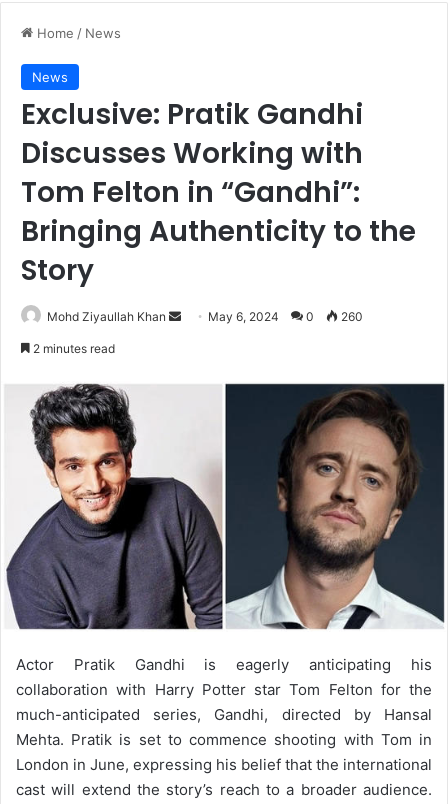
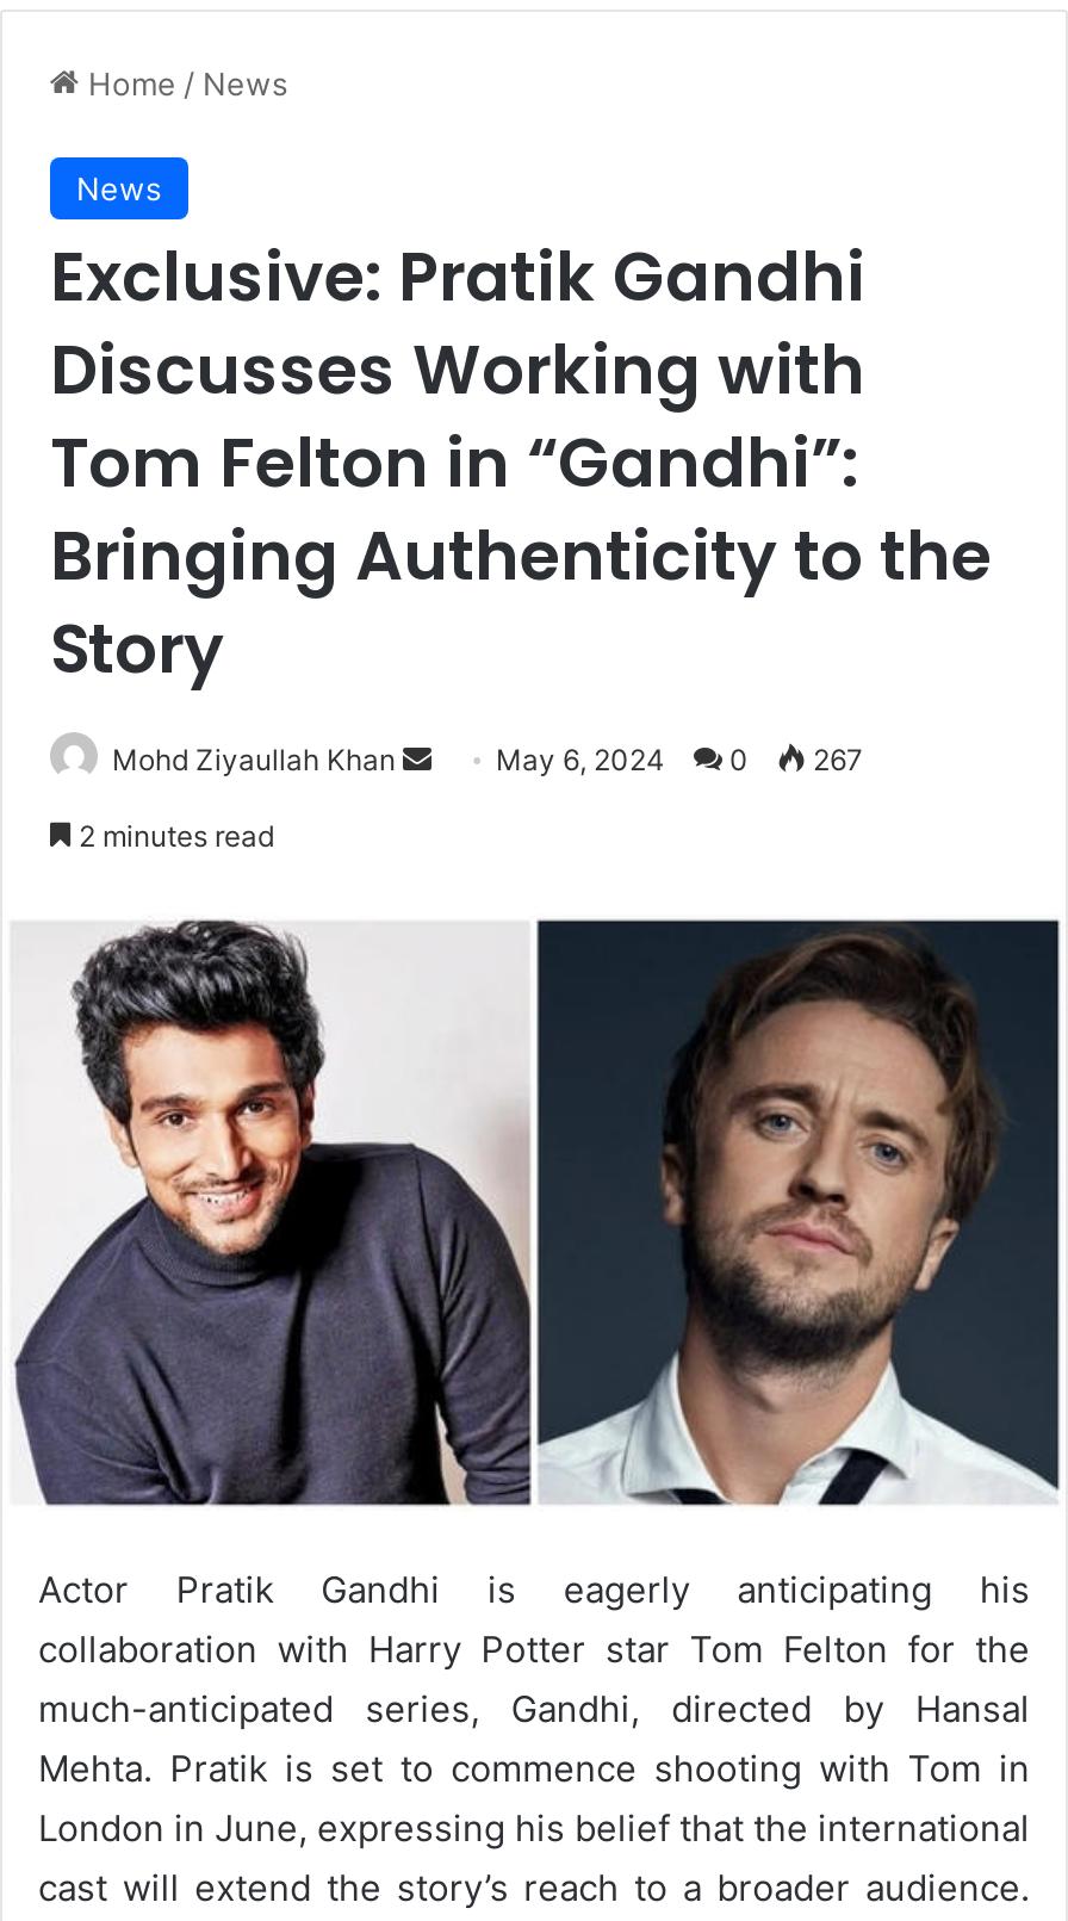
[338,309,363,324] 260 -> [806,742,863,777] 267

